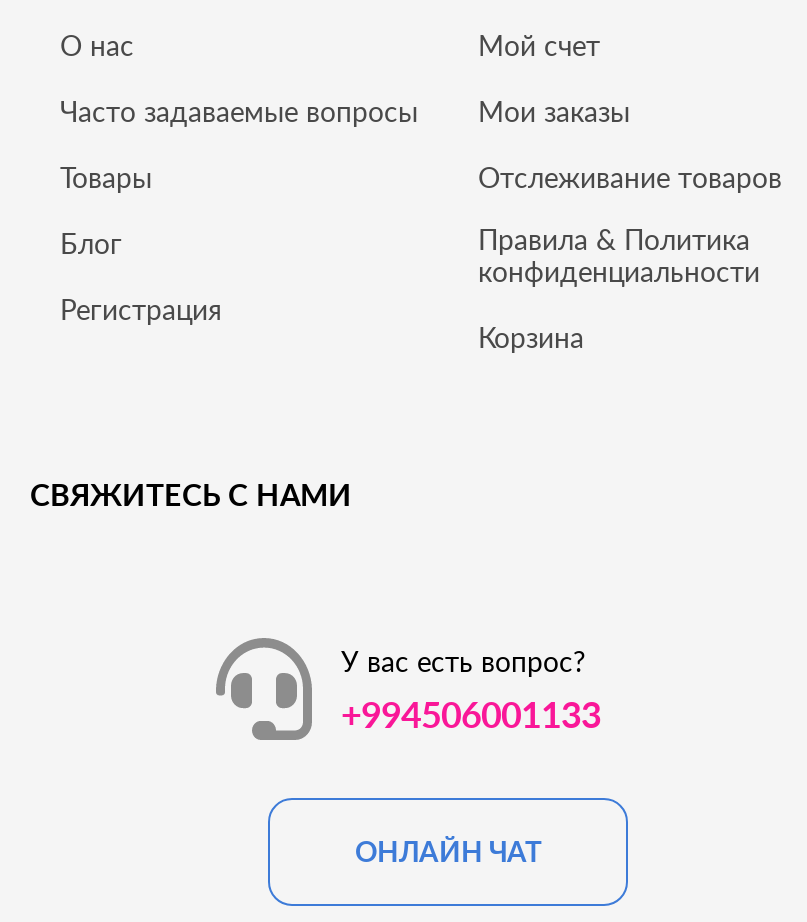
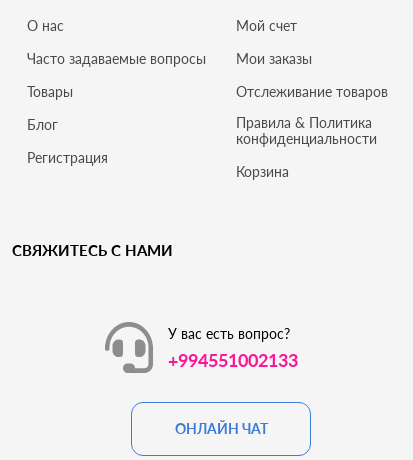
[341,693,601,737] +994506001133 -> [167,349,297,371] +994551002133

